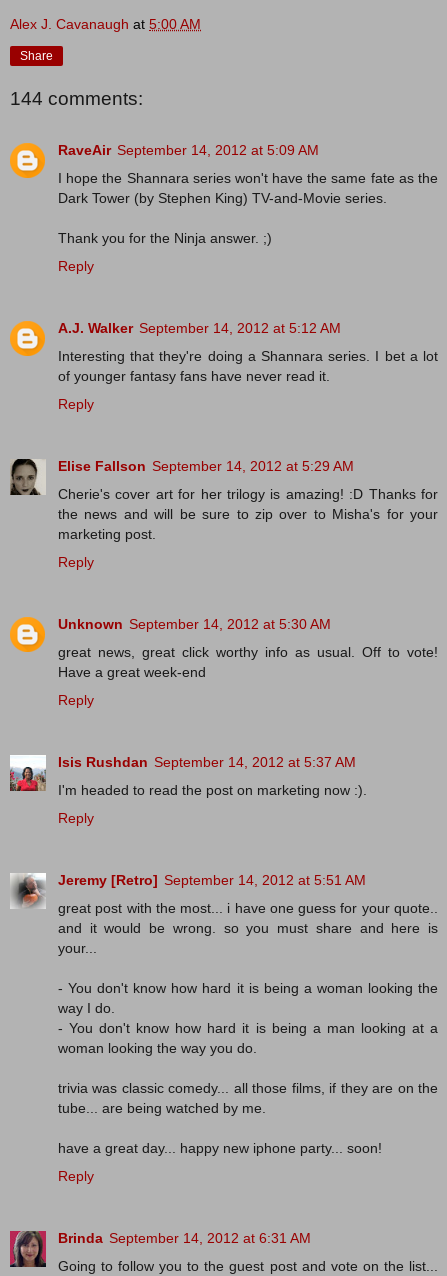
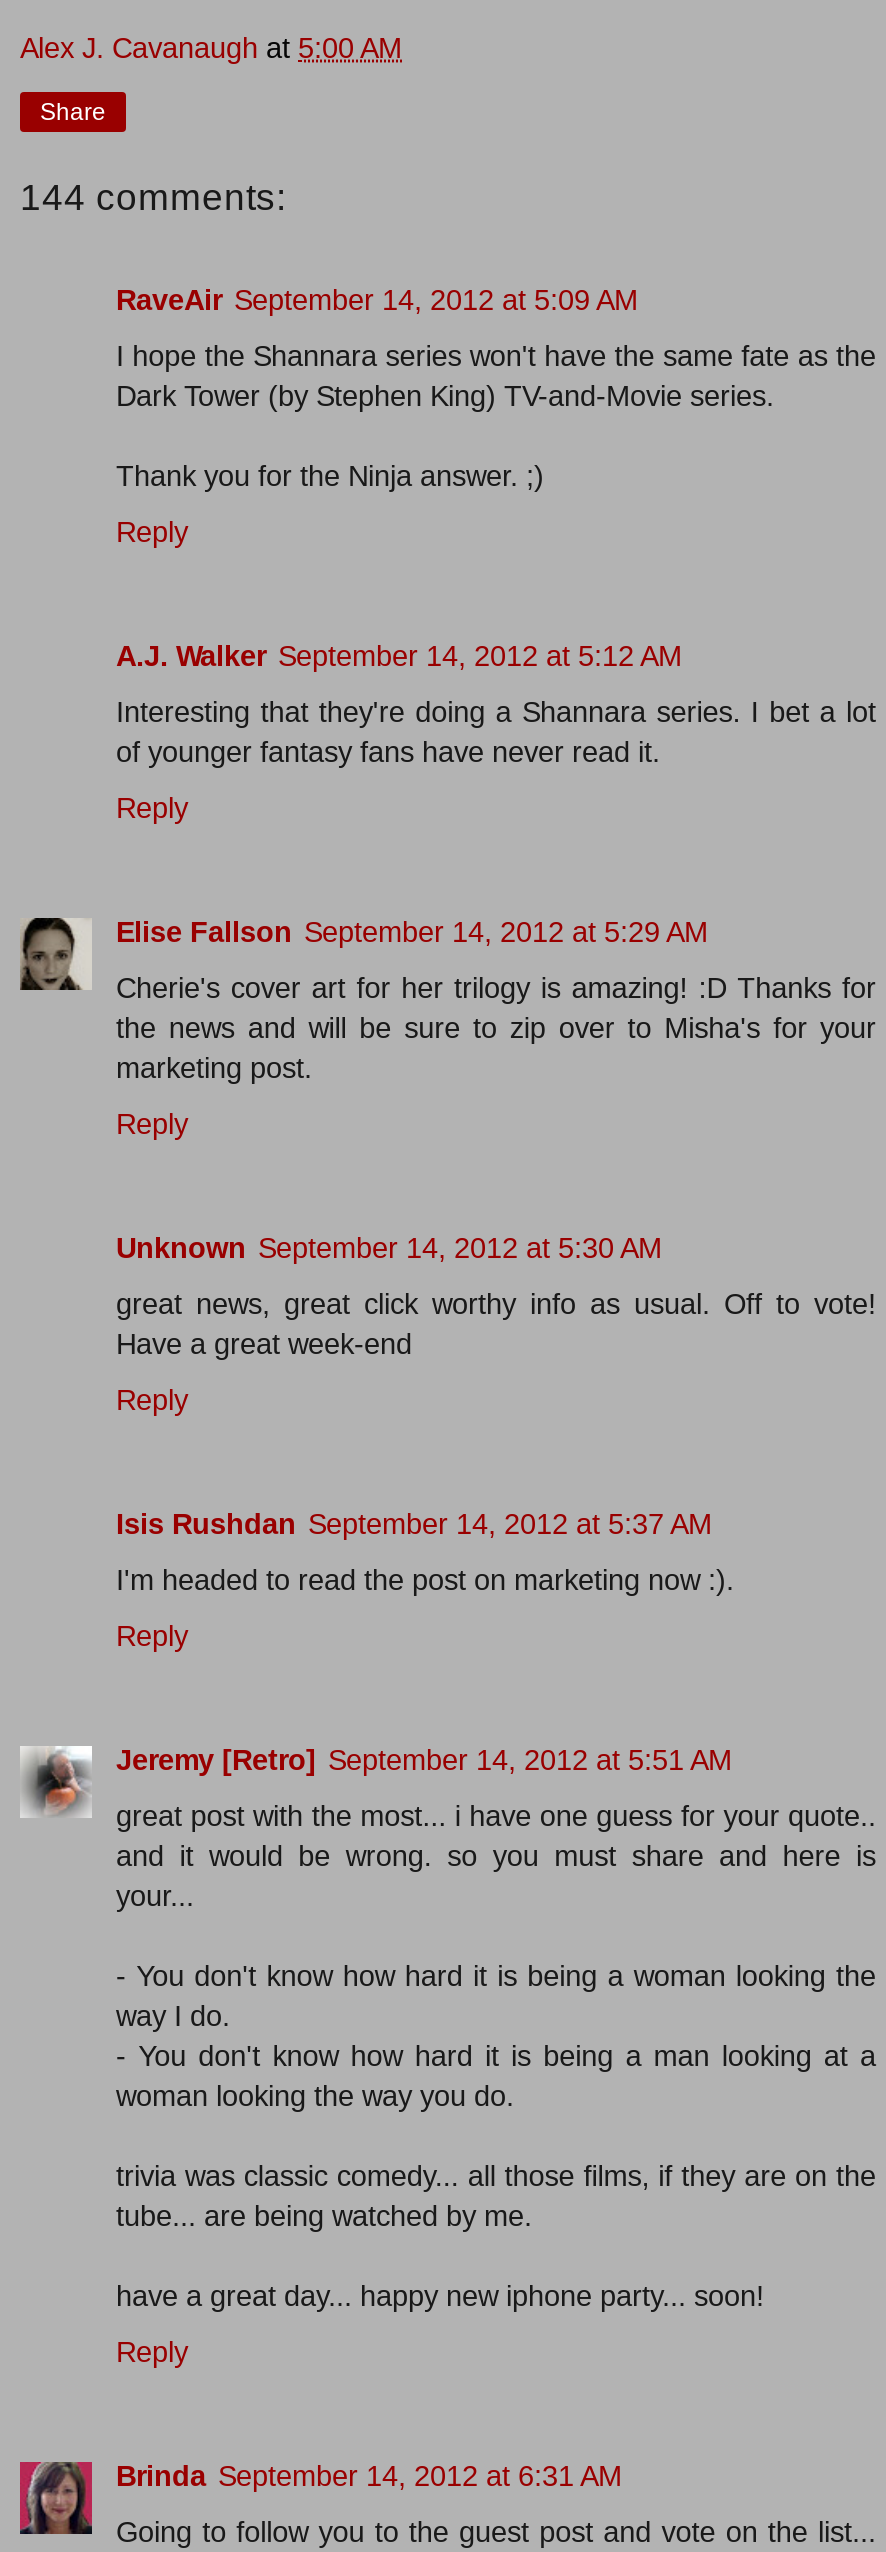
[9,142,46,179] [image] -> none
[9,320,46,357] [image] -> none
[9,616,46,653] [image] -> none
[9,754,47,792] [image] -> none

